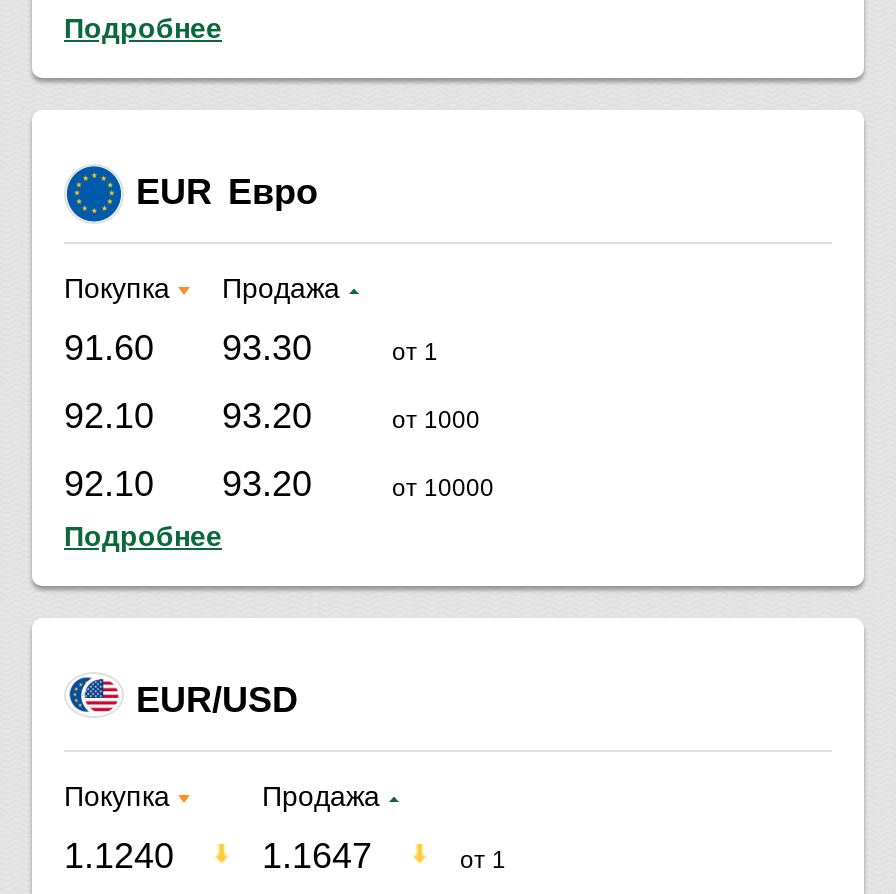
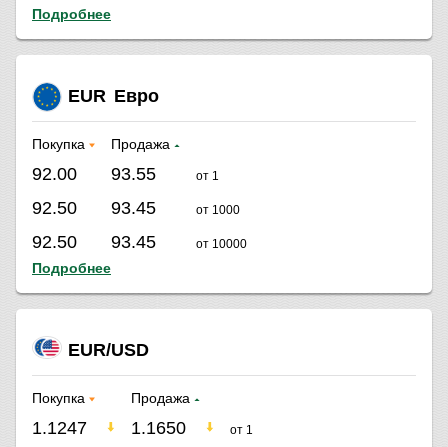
[64,329,154,369] 91.60 -> [32,164,77,184] 92.00
[222,329,312,369] 93.30 -> [111,164,156,184] 93.55
[64,397,154,437] 92.10 -> [32,198,77,218] 92.50
[222,397,312,437] 93.20 -> [111,198,156,218] 93.45
[64,465,154,505] 92.10 -> [32,232,77,252] 92.50
[222,465,312,505] 93.20 -> [111,232,156,252] 93.45
[64,837,184,877] 1.1240 -> [32,418,92,438] 1.1247
[262,837,382,877] 1.1647 -> [131,418,191,438] 1.1650

